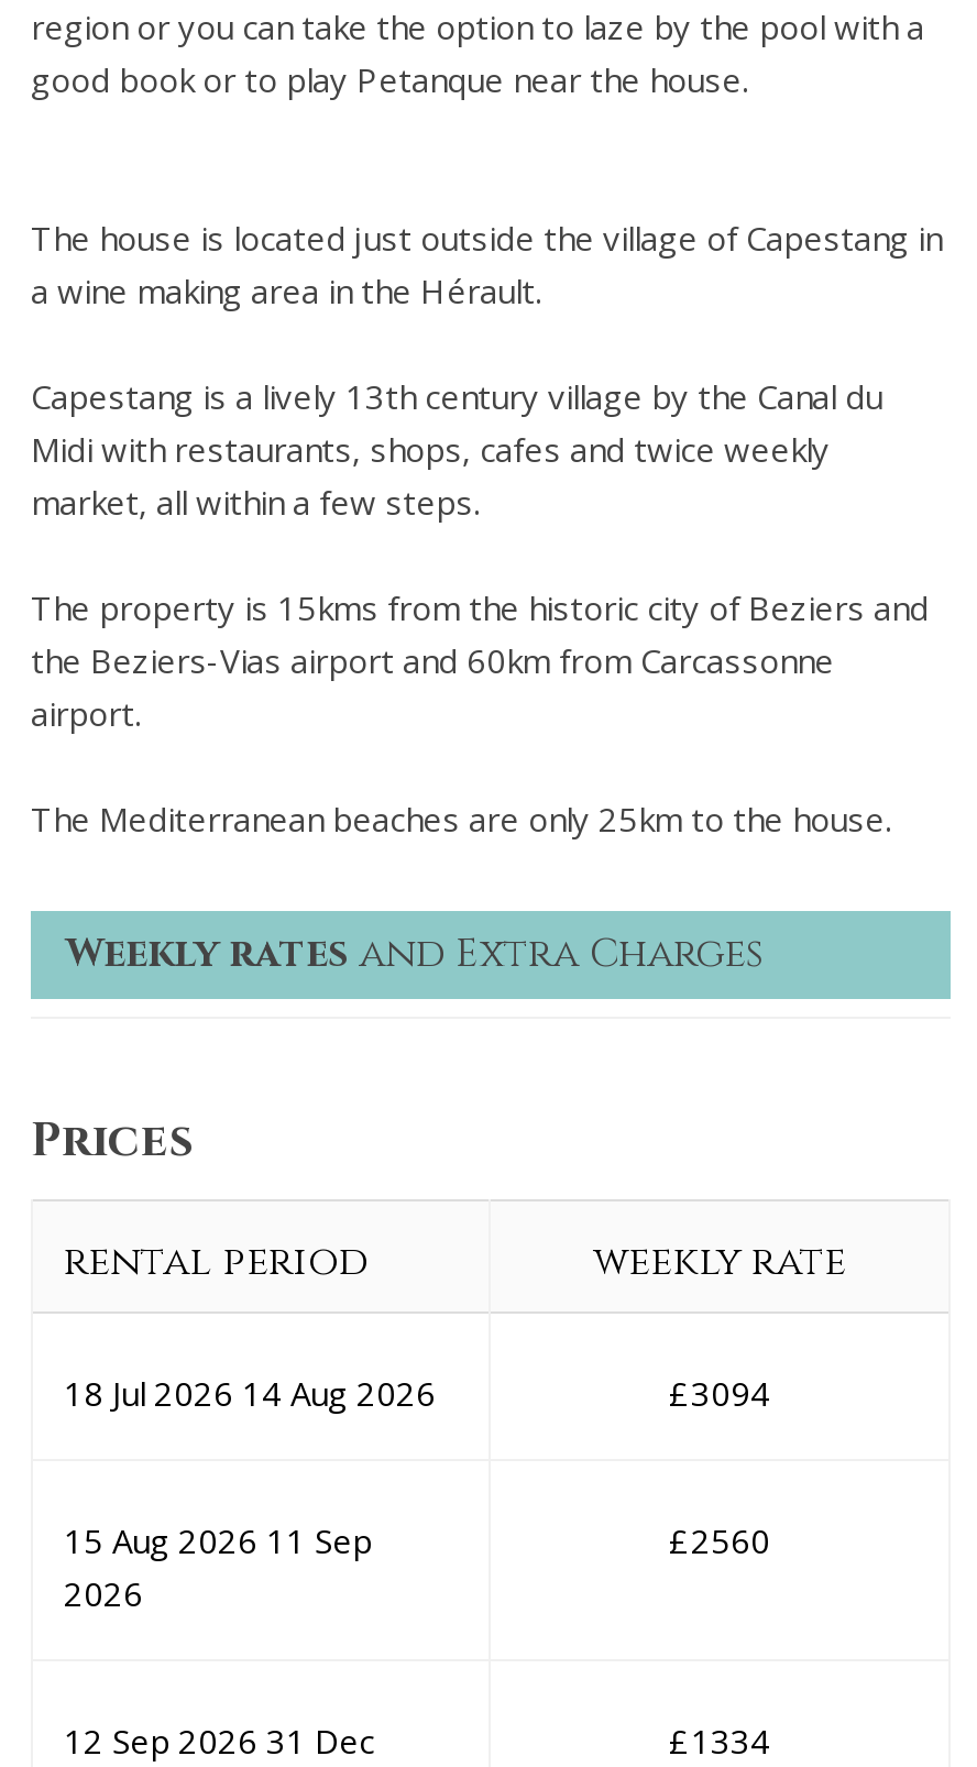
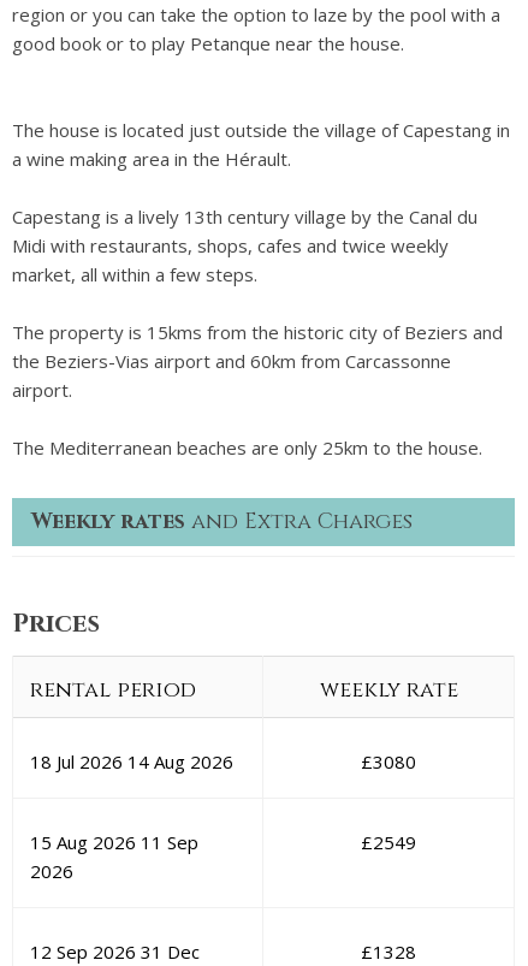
[669,1370,770,1414] £3094 -> [361,749,416,773] £3080
[669,1518,770,1562] £2560 -> [361,830,416,854] £2549
[669,1718,770,1762] £1334 -> [361,939,416,963] £1328

